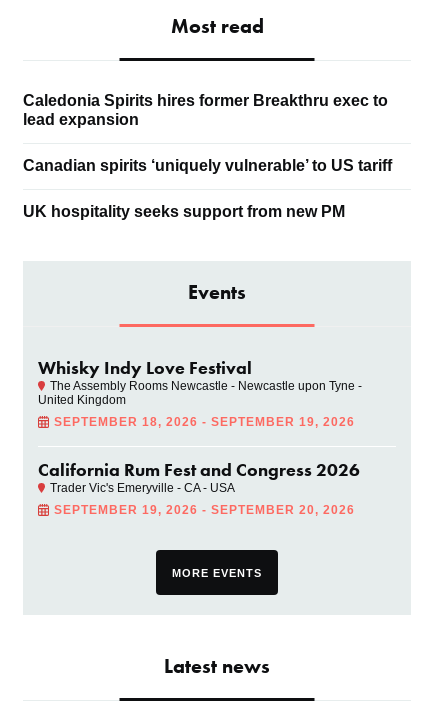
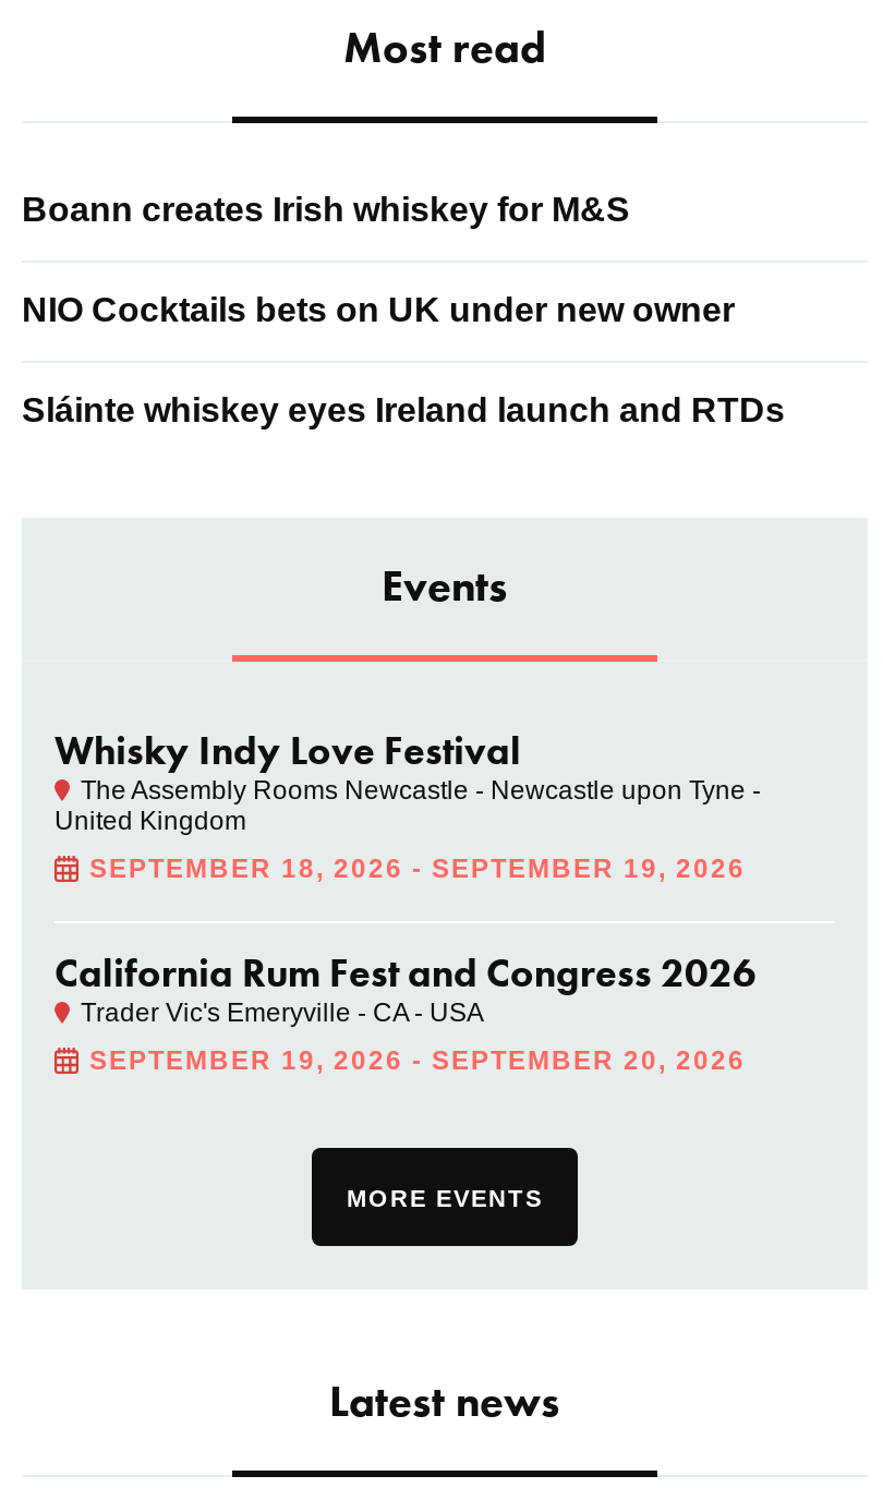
[23,92,388,128] Caledonia Spirits hires former Breakthru exec to | lead expansion -> [22,190,630,227] Boann creates Irish whiskey for M&S
[23,157,392,174] Canadian spirits ‘uniquely vulnerable’ to US tariff -> [22,290,735,327] NIO Cocktails bets on UK under new owner
[23,203,345,220] UK hospitality seeks support from new PM -> [22,390,785,428] Sláinte whiskey eyes Ireland launch and RTDs

